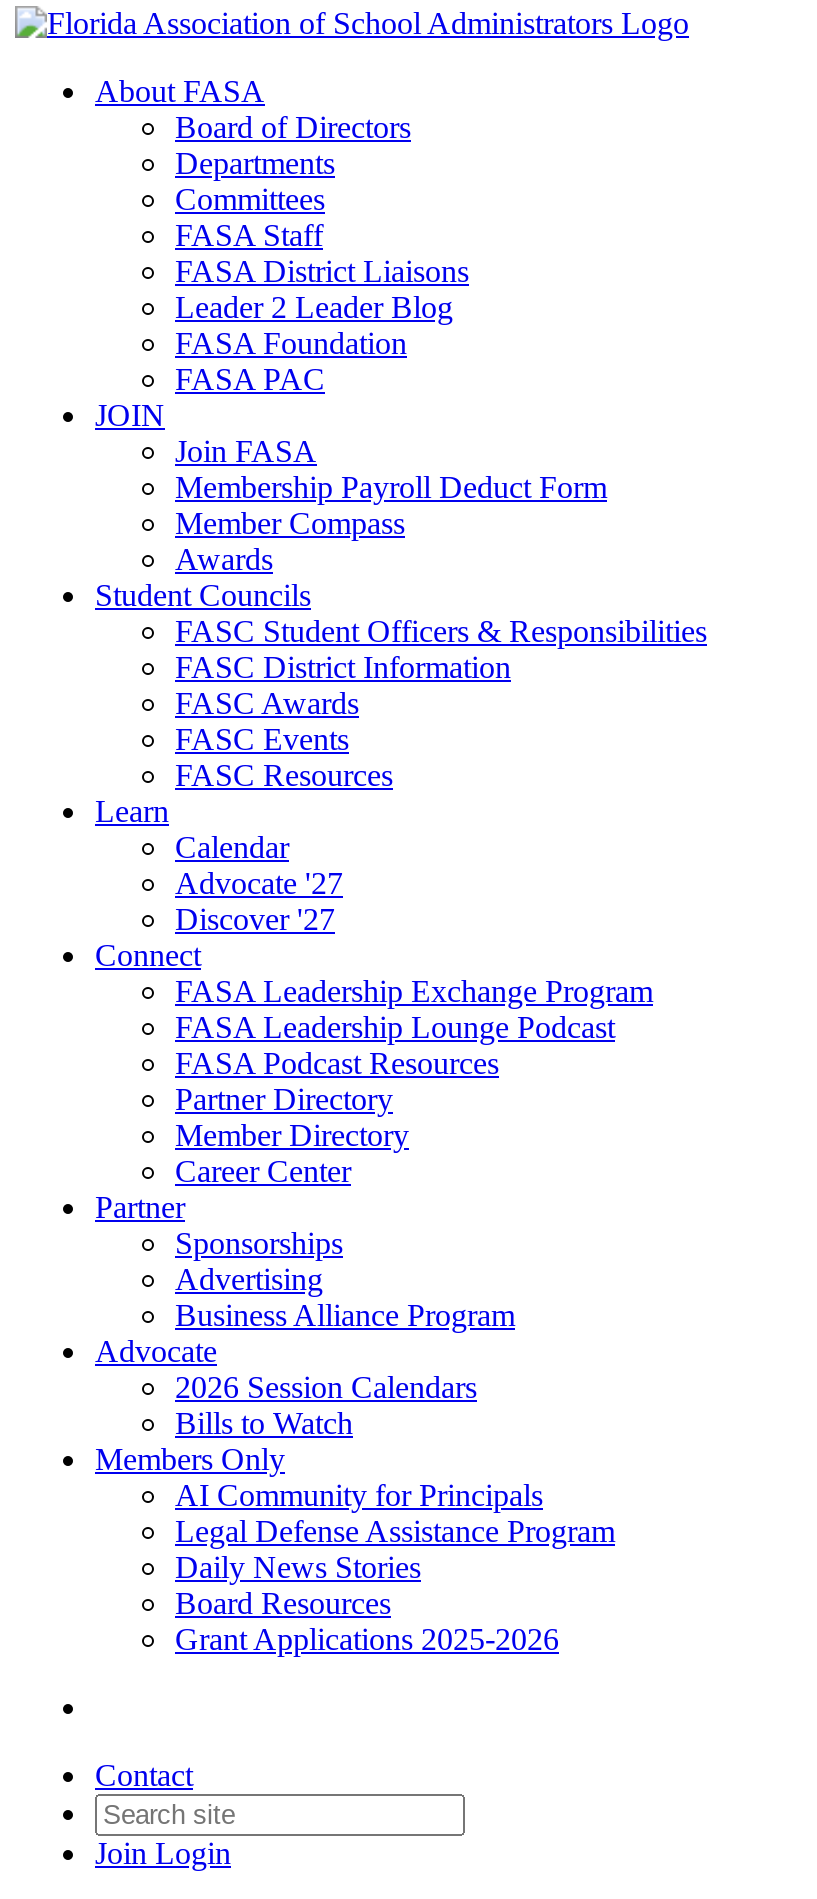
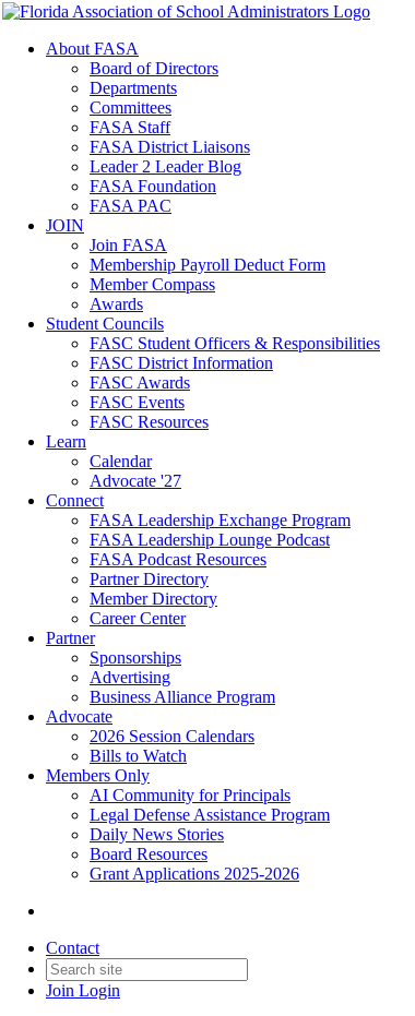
[175,902,335,936] Discover '27 -> none

